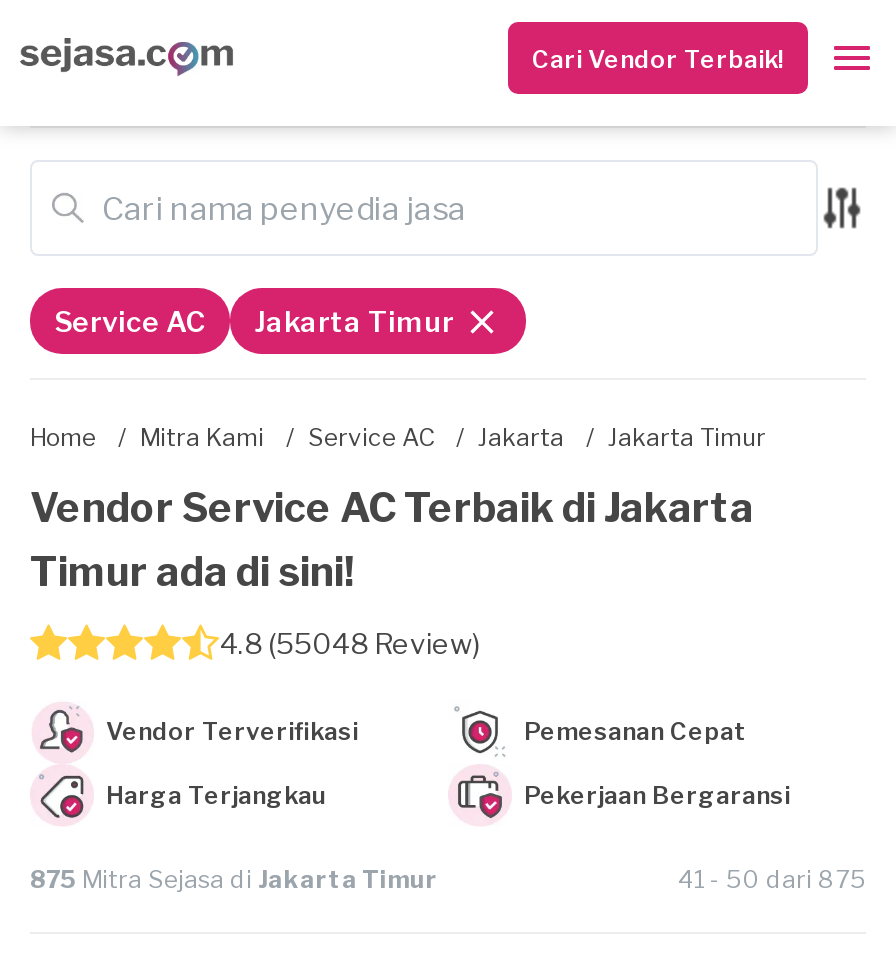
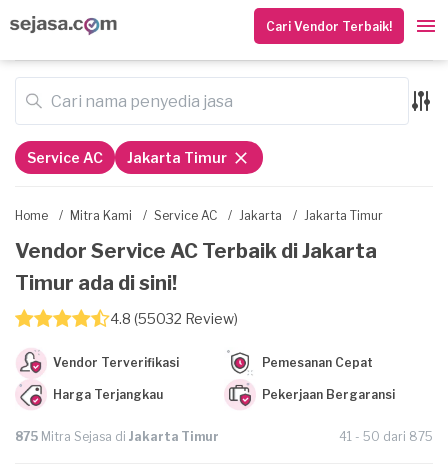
[220,626,480,660] 4.8 (55048 Review) -> [110,310,238,327] 4.8 (55032 Review)

